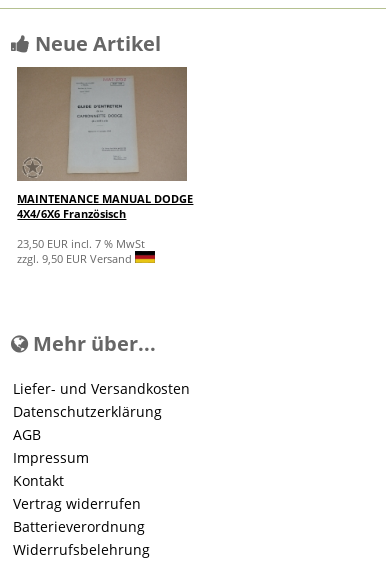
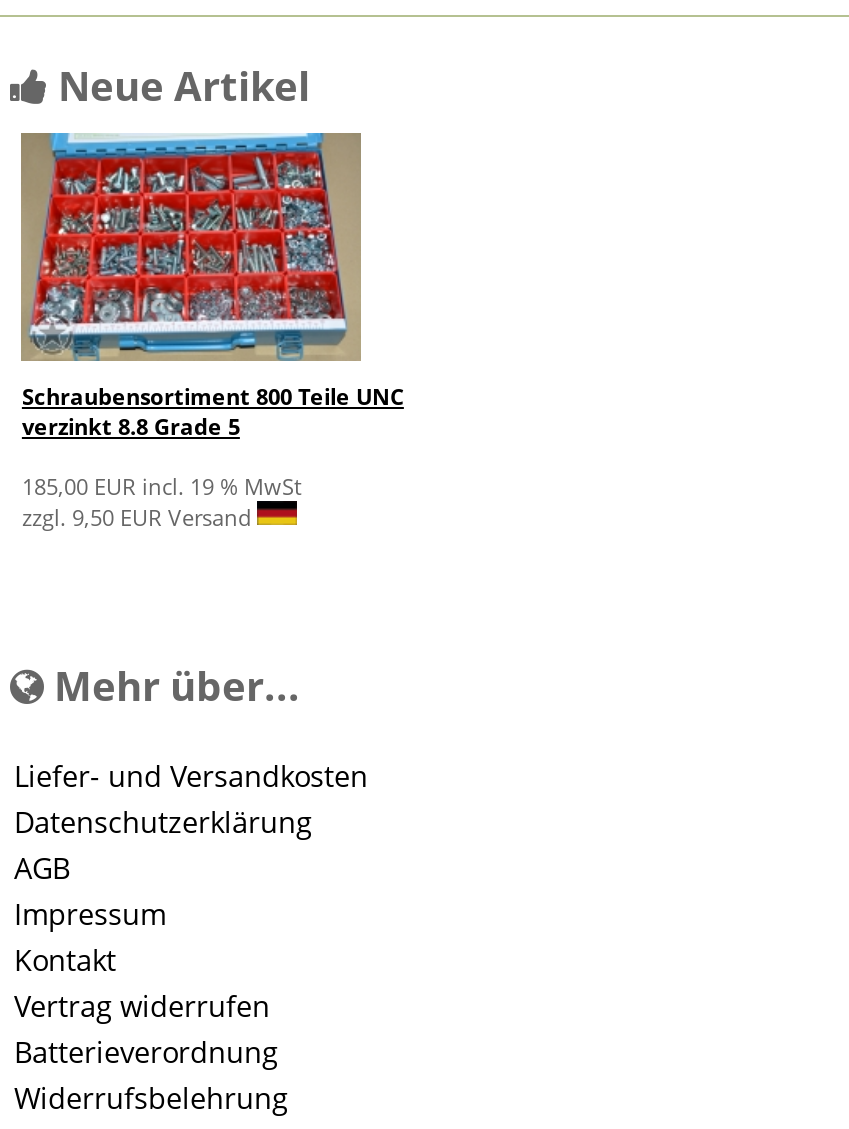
[17,66,193,221] [image] | MAINTENANCE MANUAL DODGE | 4X4/6X6 Französisch -> [21,131,404,440] [image] | Schraubensortiment 800 Teile UNC | verzinkt 8.8 Grade 5
[17,236,145,251] 23,50 EUR incl. 7 % MwSt -> [22,470,302,500] 185,00 EUR incl. 19 % MwSt

